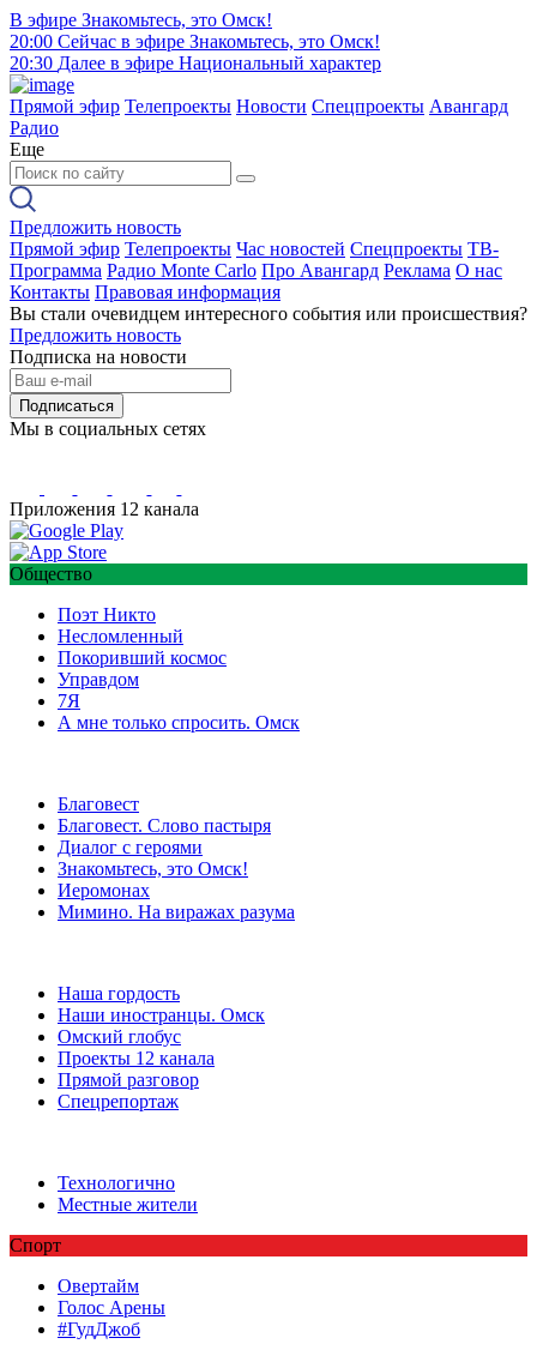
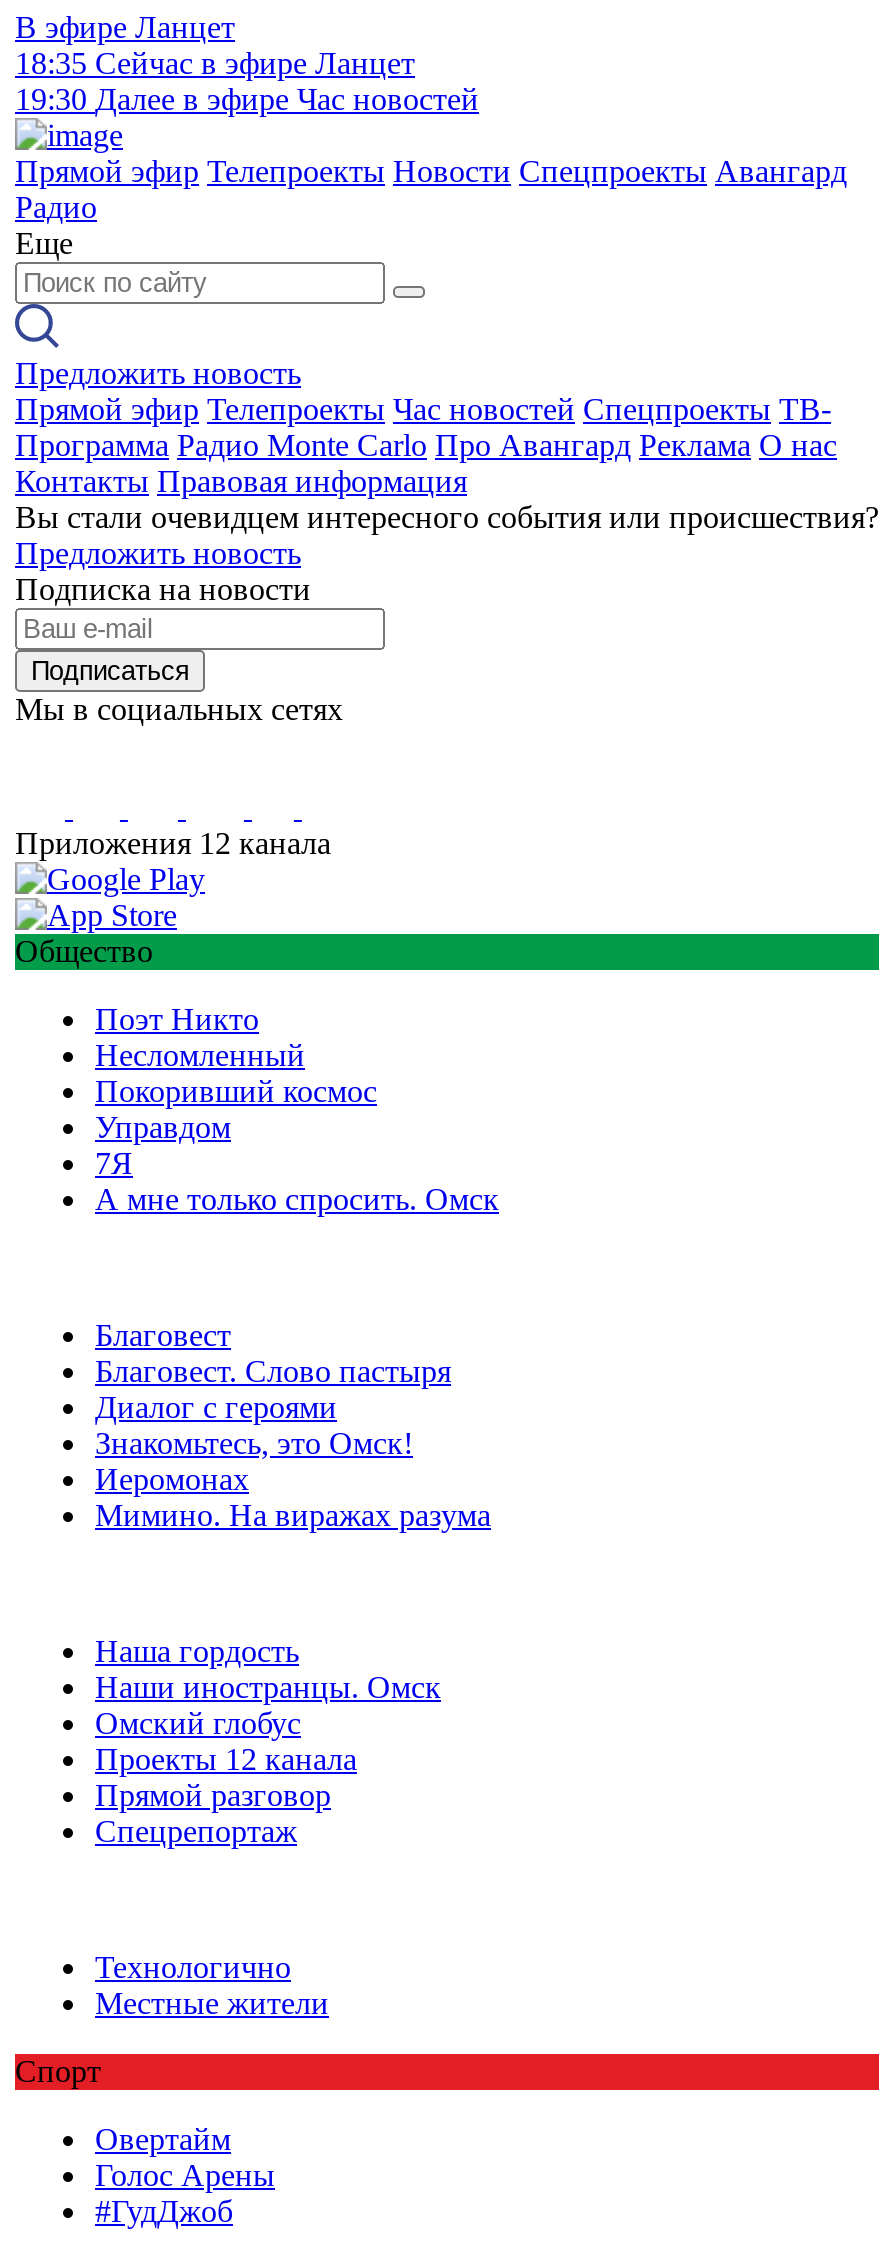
[10,10,381,73] В эфире Знакомьтесь, это Омск! | 20:00 Сейчас в эфире Знакомьтесь, это Омск! | 20:30 Далее в эфире Национальный характер -> [15,10,479,116] В эфире Ланцет | 18:35 Сейчас в эфире Ланцет | 19:30 Далее в эфире Час новостей

